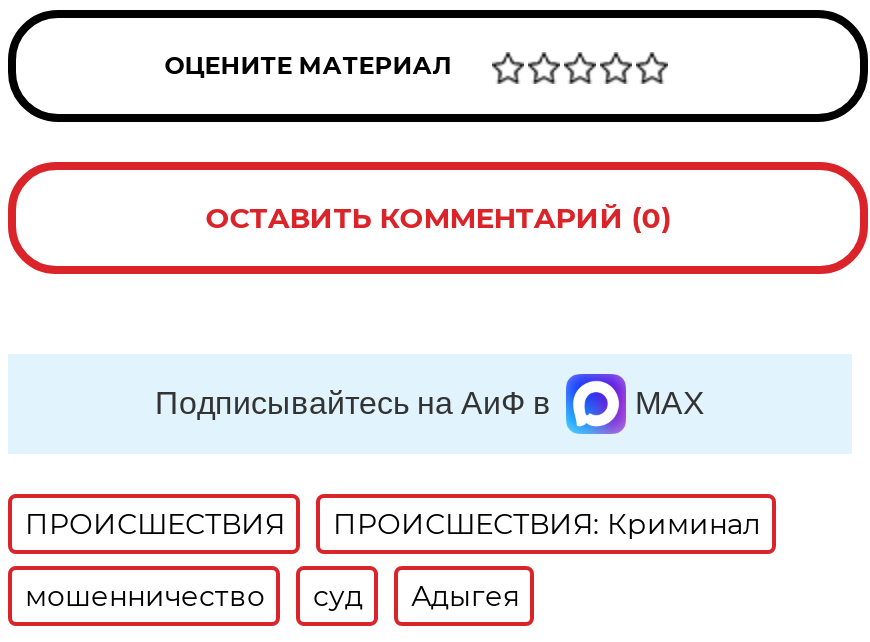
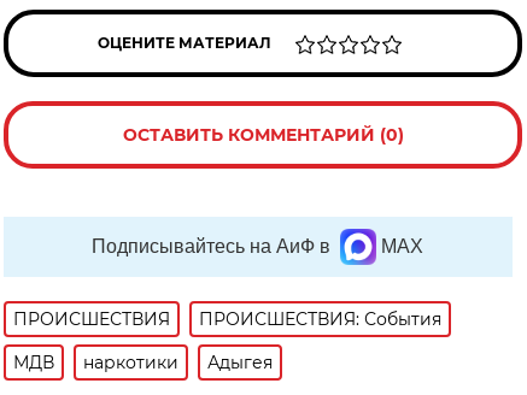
[333,506,761,542] ПРОИСШЕСТВИЯ: Криминал -> [199,308,442,330] ПРОИСШЕСТВИЯ: События
[25,578,363,614] мошенничество | суд -> [14,352,179,373] МДВ | наркотики

